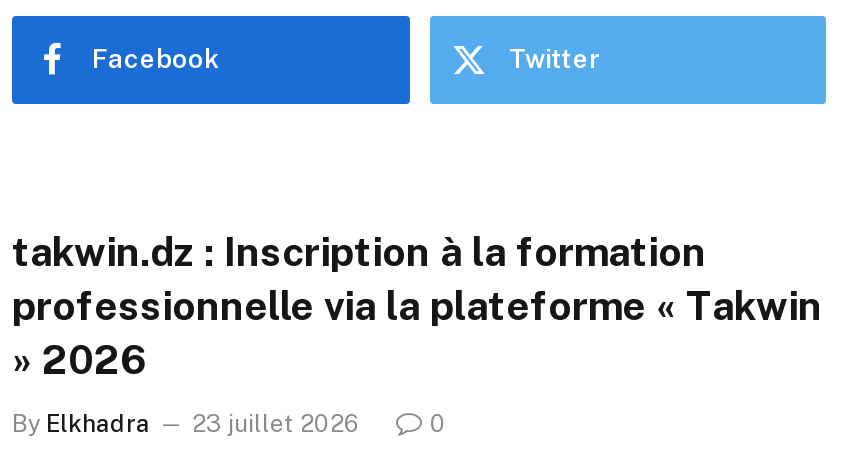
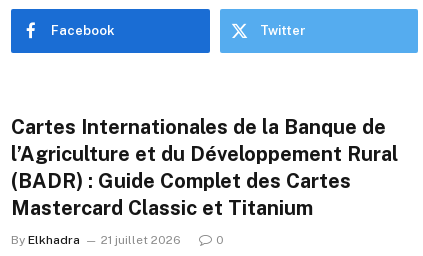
[12,228,822,384] takwin.dz : Inscription à la formation | professionnelle via la plateforme « Takwin | » 2026 -> [11,115,398,220] Cartes Internationales de la Banque de | l’Agriculture et du Développement Rural | (BADR) : Guide Complet des Cartes | Mastercard Classic et Titanium
[12,410,360,438] By Elkhadra 23 juillet 2026 -> [11,233,181,247] By Elkhadra 21 juillet 2026

